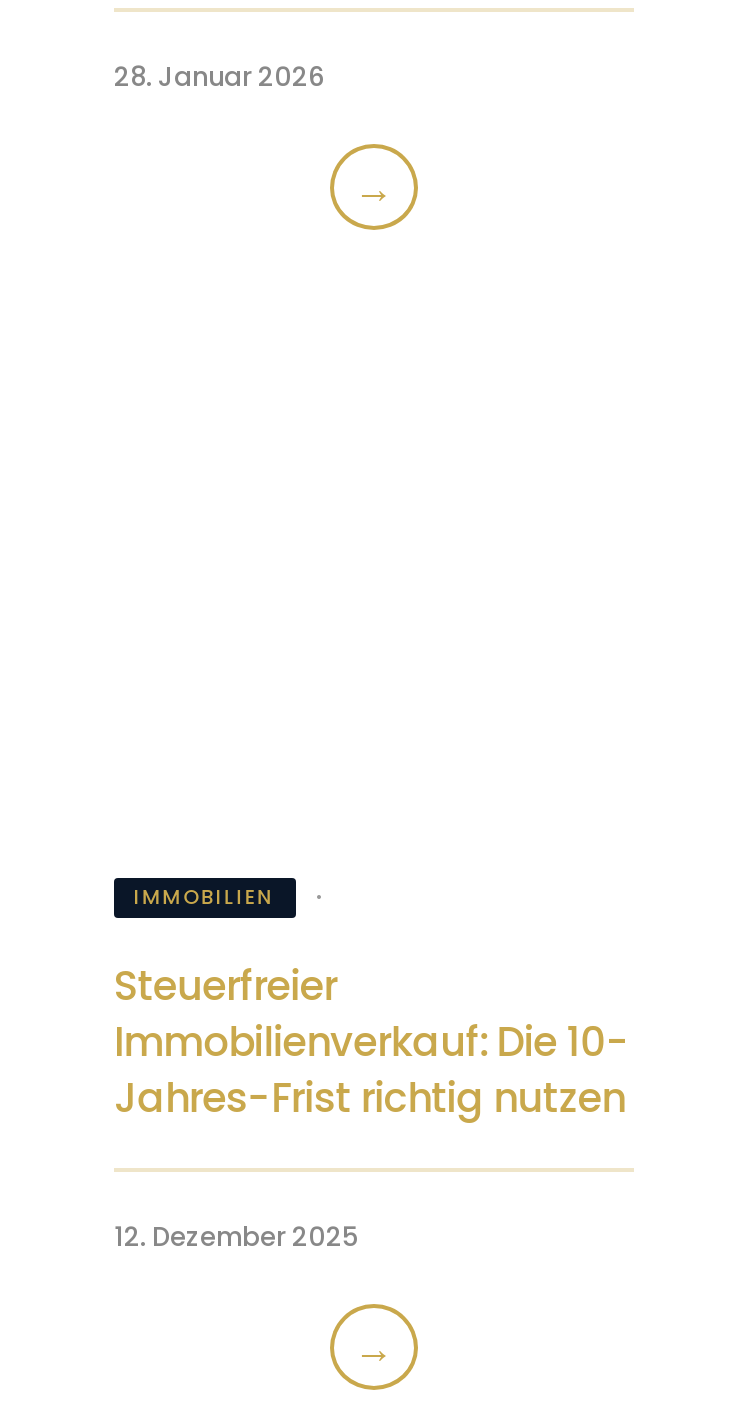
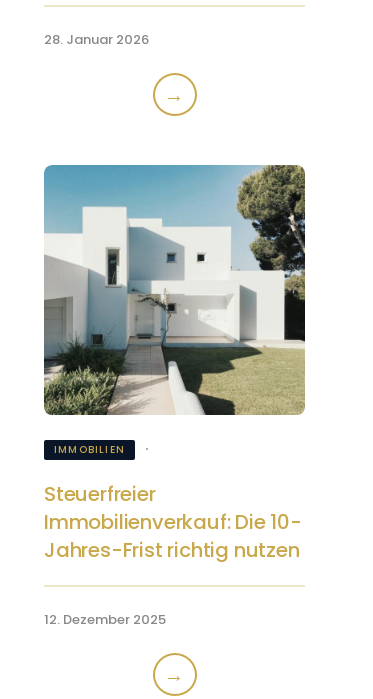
none -> [43,164,306,416] [image]

